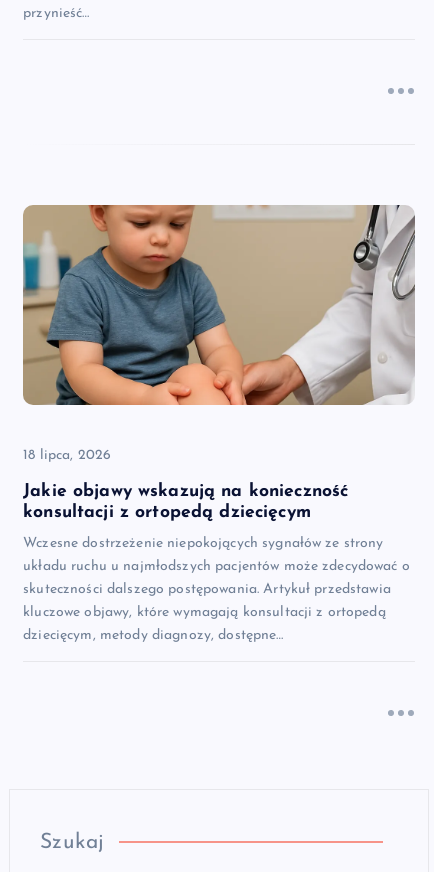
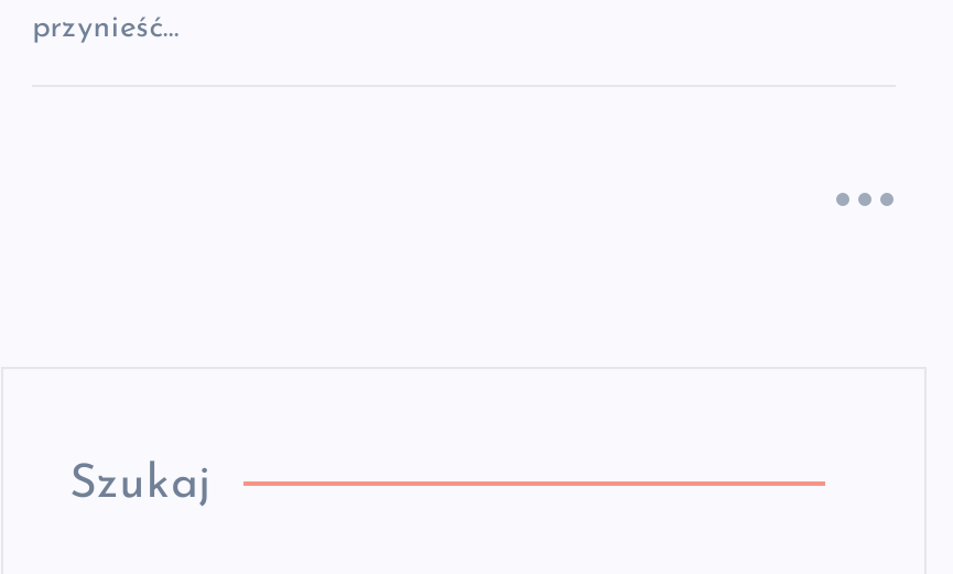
[22,204,416,406] [image] -> none
[23,448,410,643] 18 lipca, 2026 | Jakie objawy wskazują na konieczność | konsultacji z ortopedą dziecięcym | Wczesne dostrzeżenie niepokojących sygnałów ze strony | układu ruchu u najmłodszych pacjentów może zdecydować o | skuteczności dalszego postępowania. Artykuł przedstawia | kluczowe objawy, które wymagają konsultacji z ortopedą | dziecięcym, metody diagnozy, dostępne… -> none

